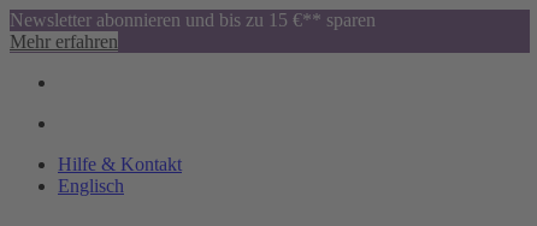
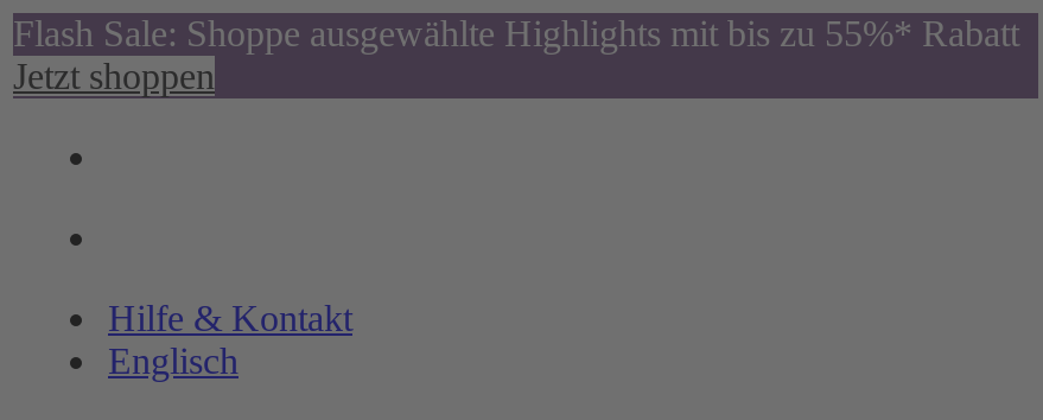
[10,10,376,52] Newsletter abonnieren und bis zu 15 €** sparen | Mehr erfahren -> [13,13,1019,96] Flash Sale: Shoppe ausgewählte Highlights mit bis zu 55%* Rabatt | Jetzt shoppen

